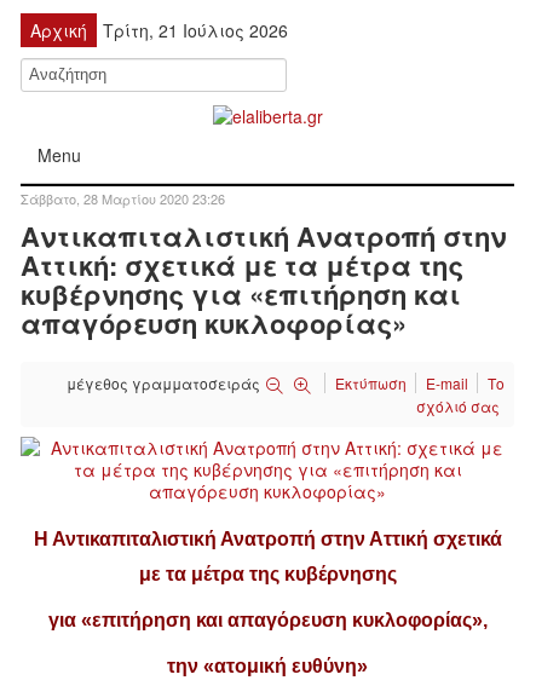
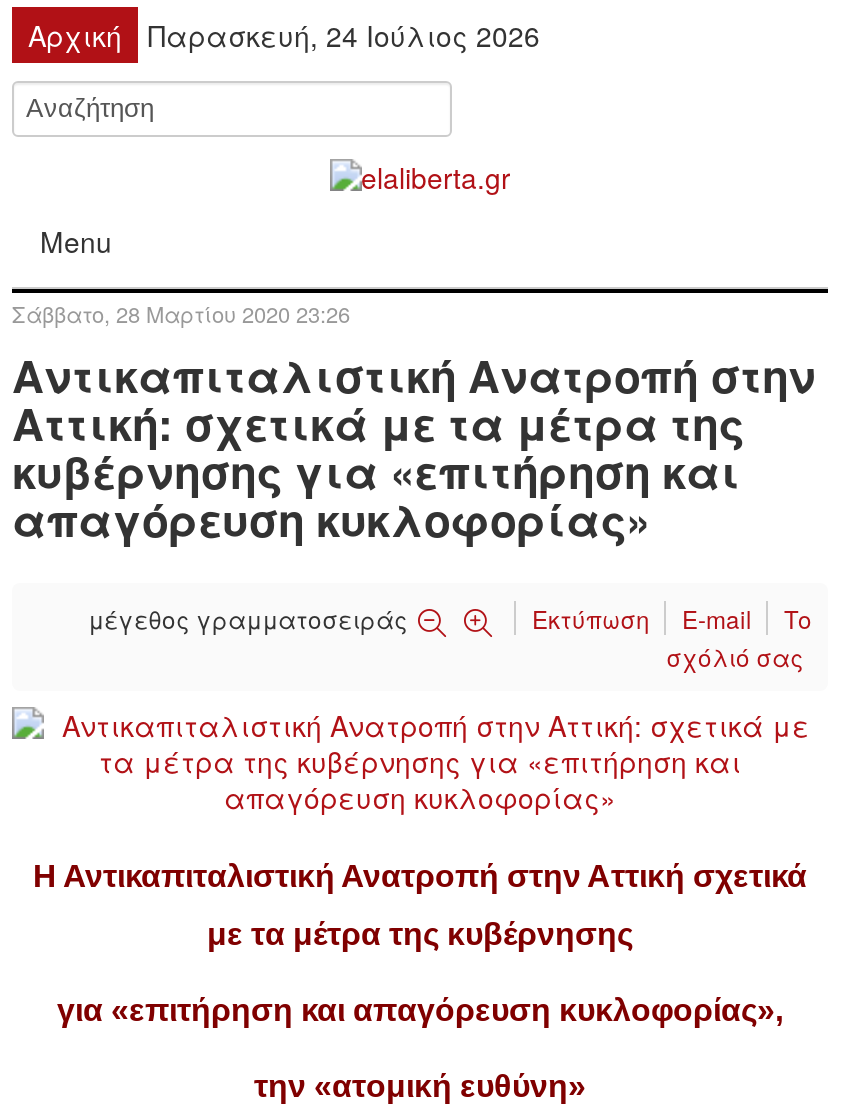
[103,18,288,42] Τρίτη, 21 Ιούλιος 2026 -> [148,15,540,55] Παρασκευή, 24 Ιούλιος 2026

